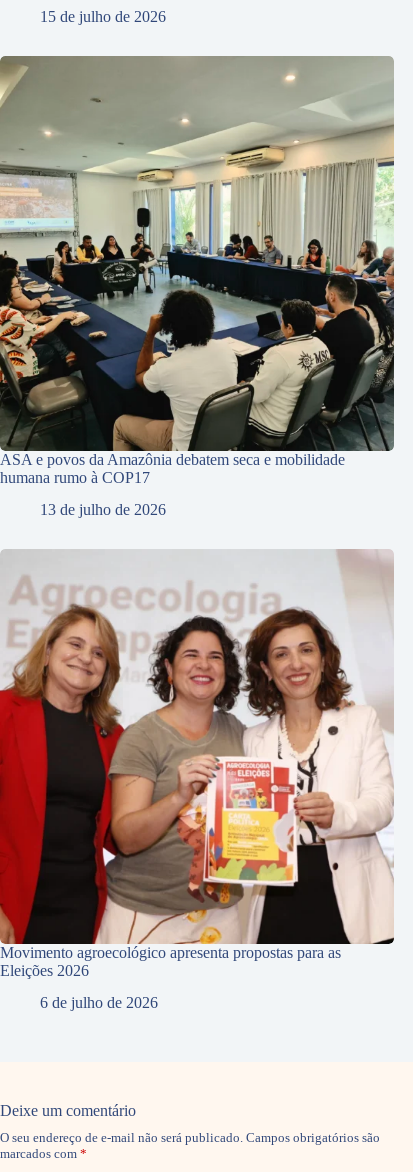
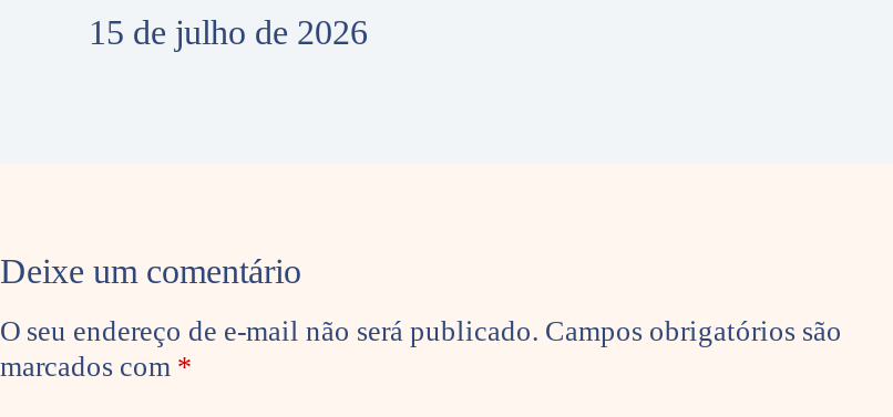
[0,55,395,518] [image] | ASA e povos da Amazônia debatem seca e mobilidade | humana rumo à COP17 | 13 de julho de 2026 -> none
[0,549,395,1011] [image] | Movimento agroecológico apresenta propostas para as | Eleições 2026 | 6 de julho de 2026 -> none

